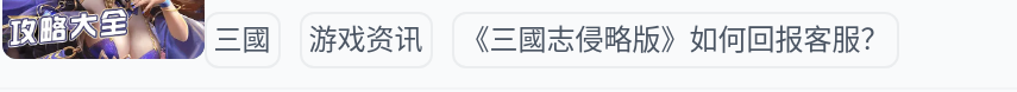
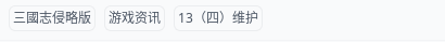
[214,19,271,59] 三國 -> [13,9,91,27] 三國志侵略版
[461,19,889,59] 《三國志侵略版》如何回报客服？ -> [178,9,258,27] 13（四）维护

